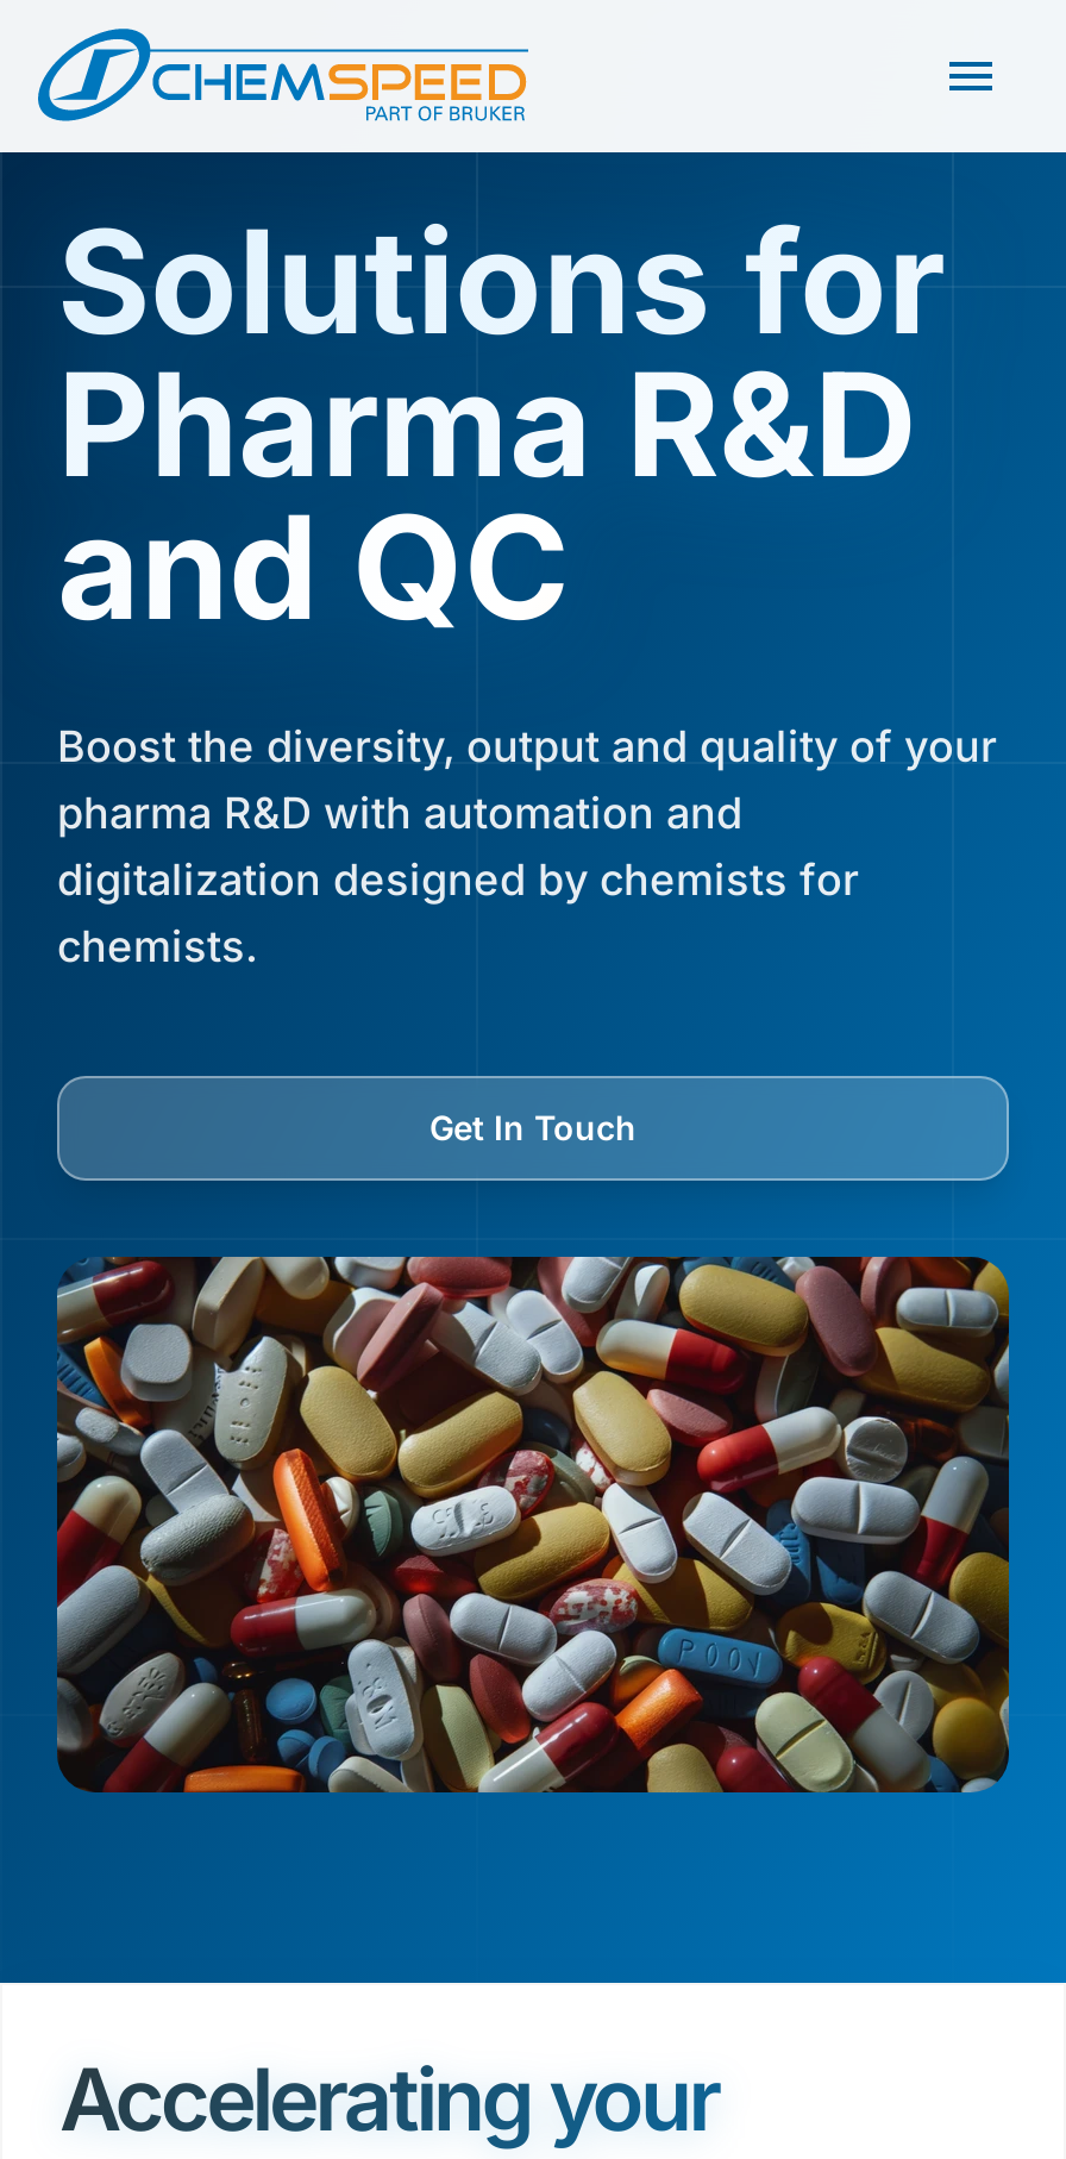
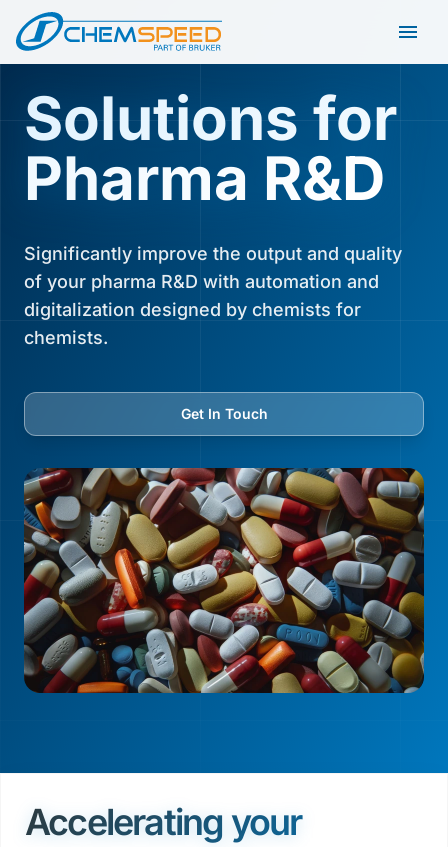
[57,481,997,838] and QC | Boost the diversity, output and quality of your | pharma R&D with automation and -> [24,243,402,292] Significantly improve the output and quality | of your pharma R&D with automation and

